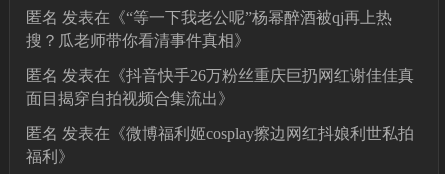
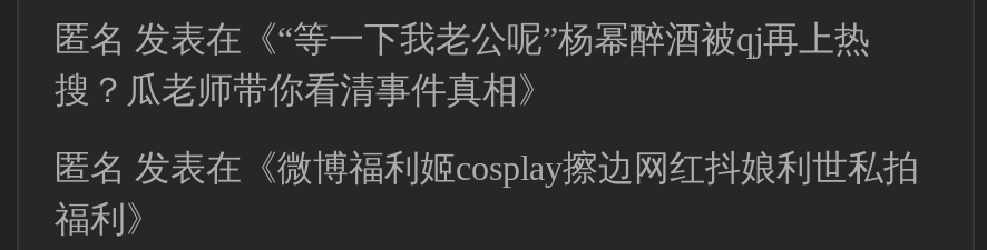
[26,67,414,107] 匿名发表在《抖音快手26万粉丝重庆巨扔网红谢佳佳真 | 面目揭穿自拍视频合集流出》 -> none

